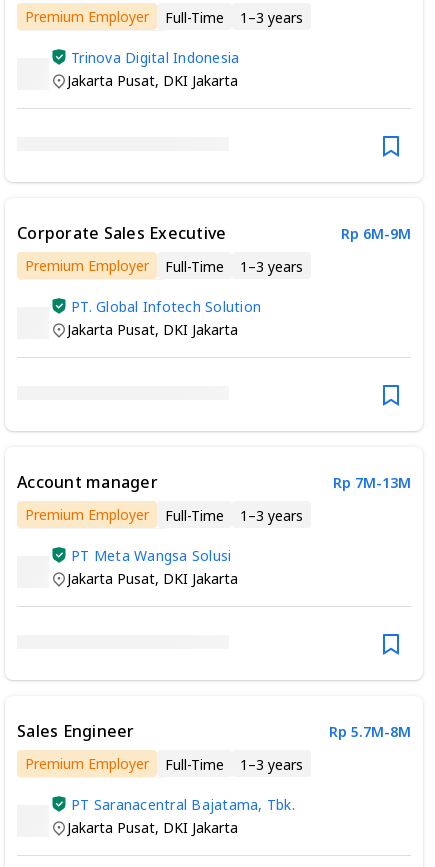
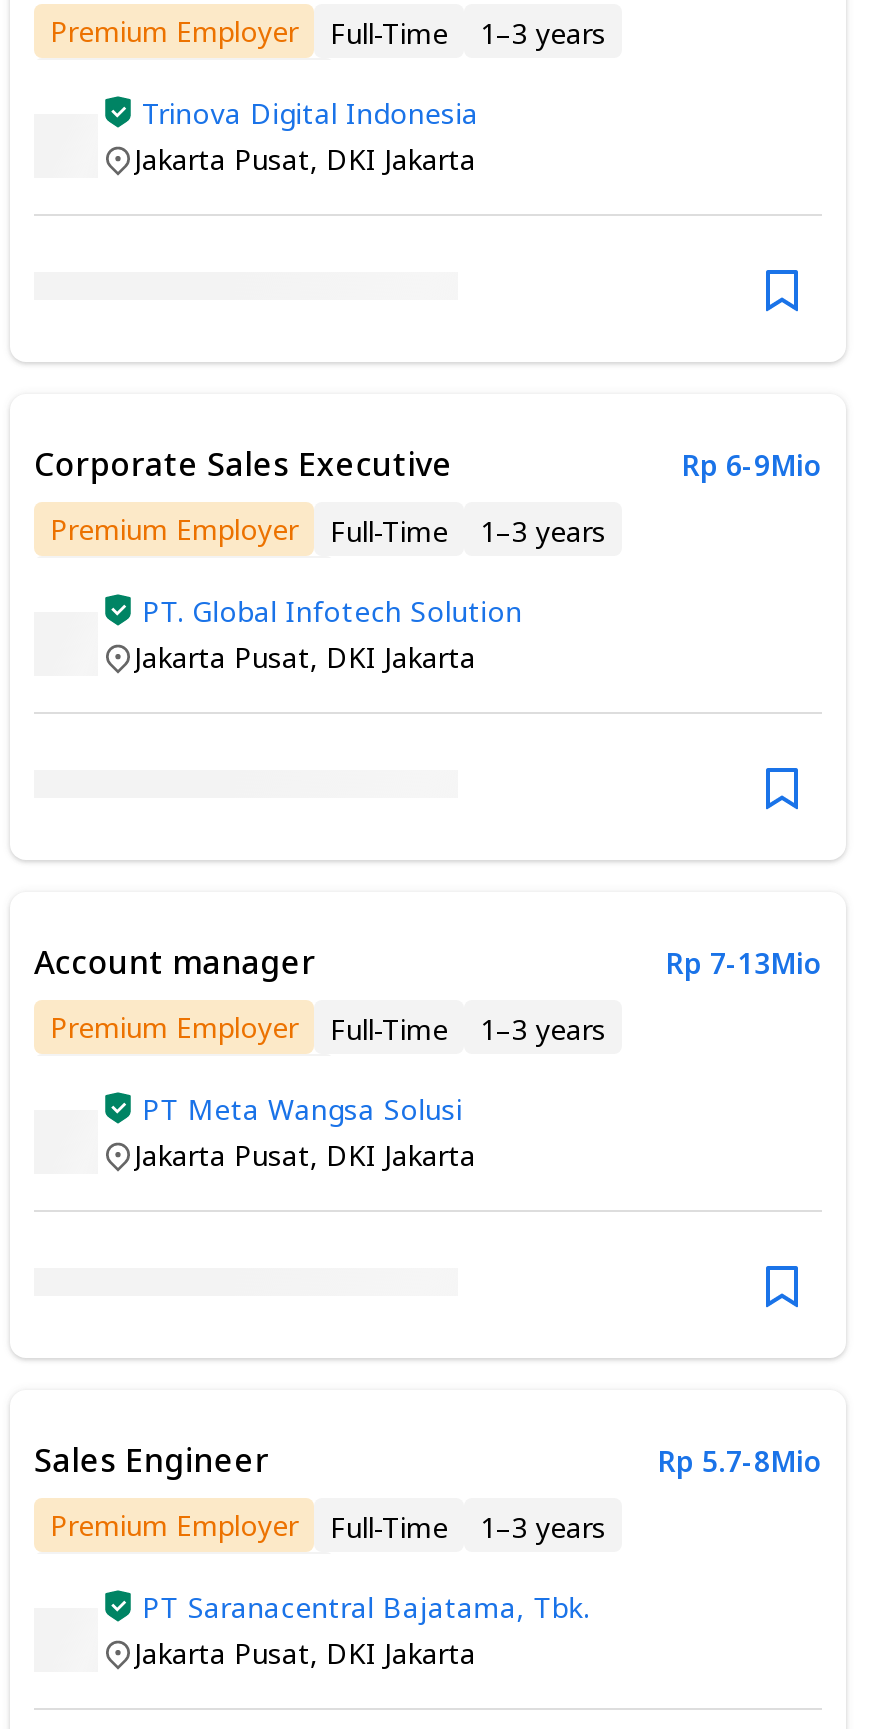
[341,224,411,243] Rp 6M-9M -> [682,445,822,483] Rp 6-9Mio
[333,473,411,492] Rp 7M-13M -> [666,943,822,981] Rp 7-13Mio
[329,722,411,741] Rp 5.7M-8M -> [658,1441,822,1479] Rp 5.7-8Mio

